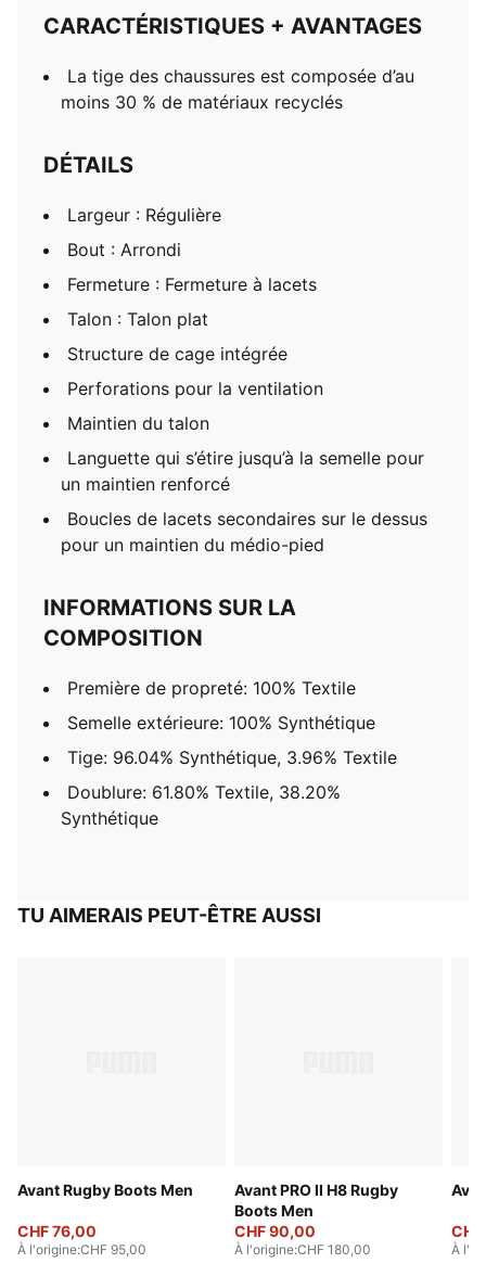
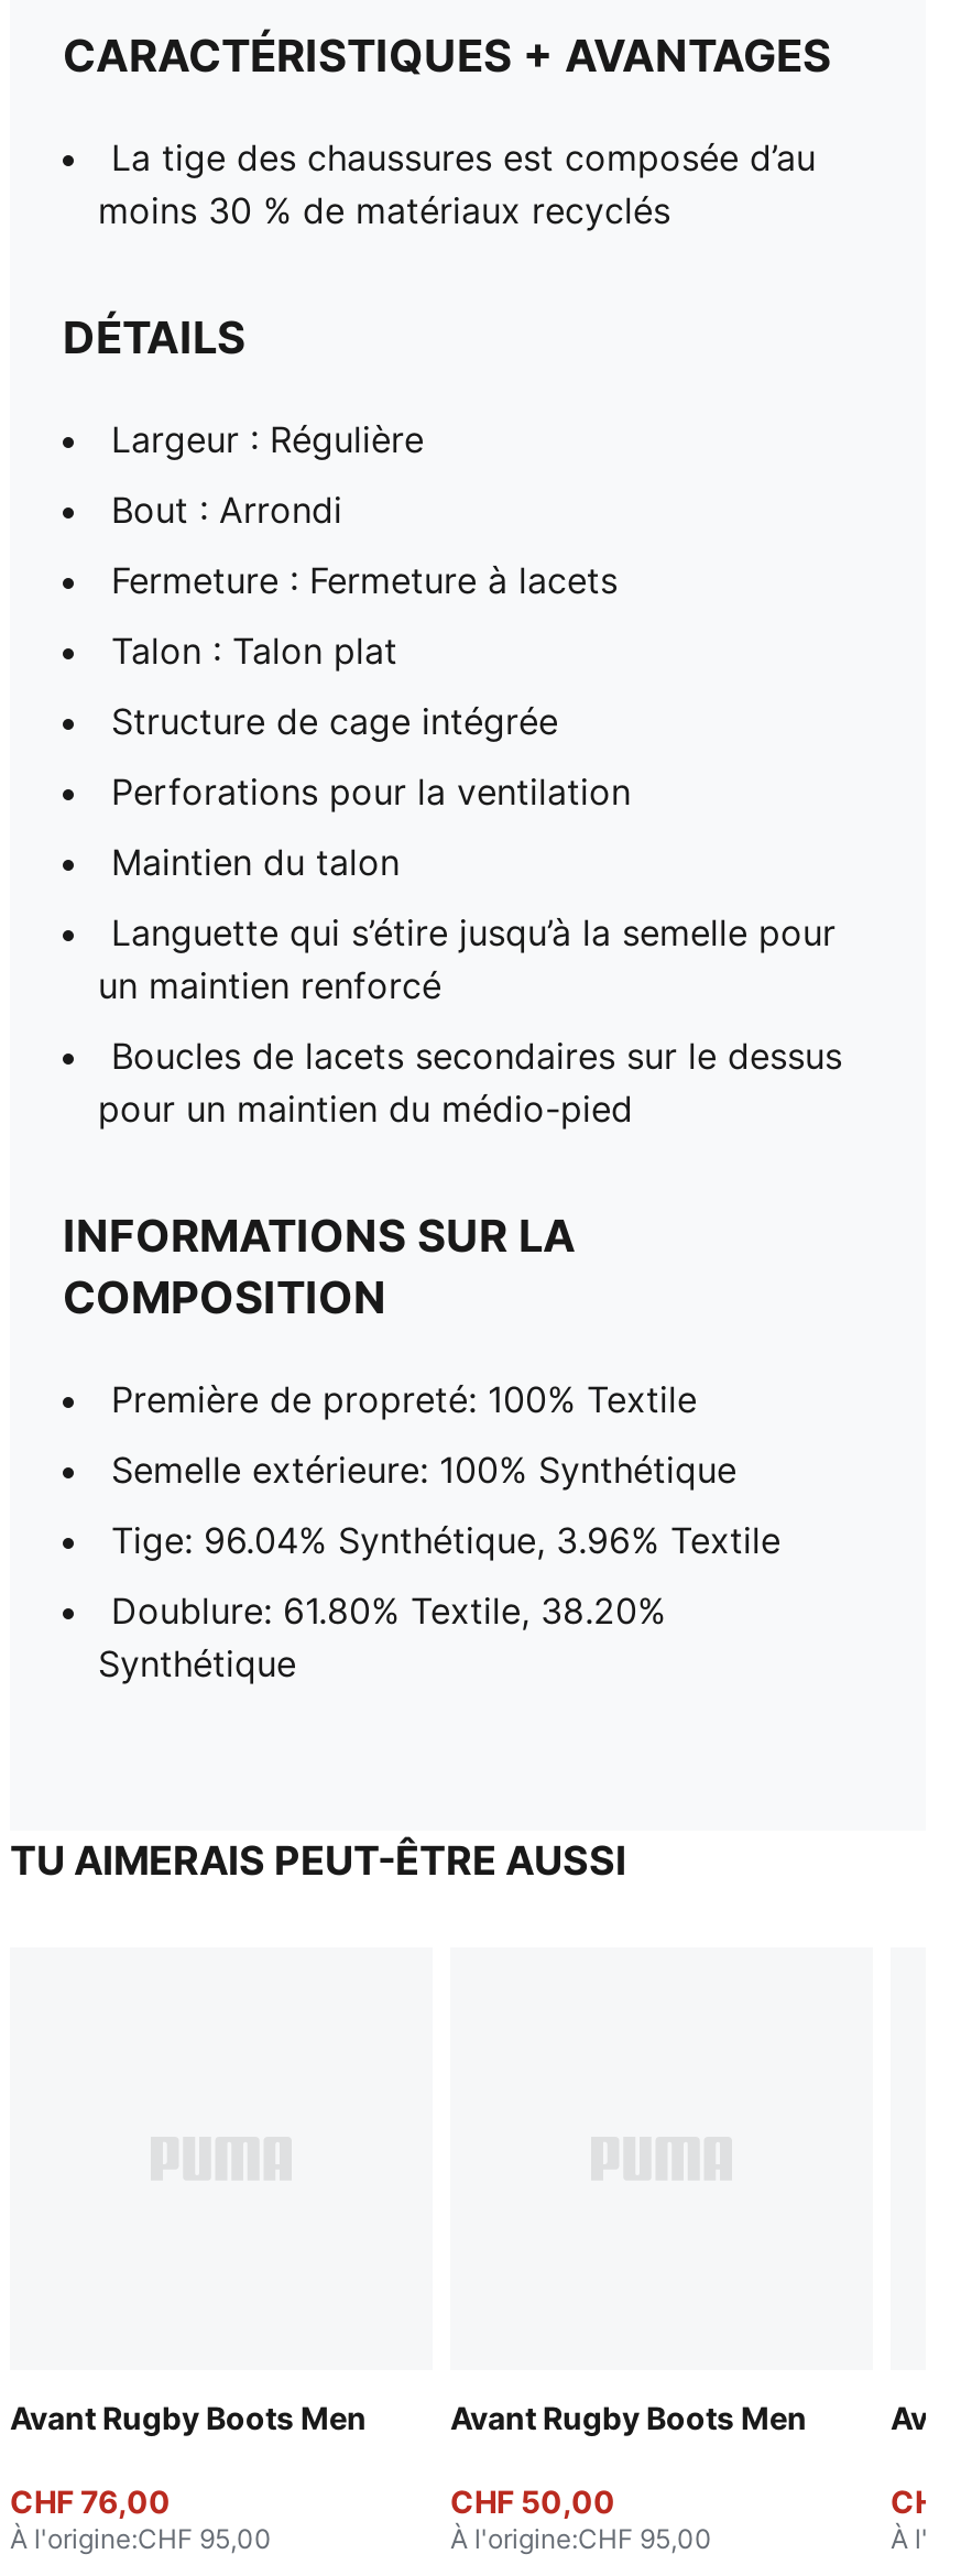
[234,1181,398,1258] Avant PRO II H8 Rugby | Boots Men | CHF 90,00 | À l'origine:CHF 180,00 -> [450,2399,807,2555] Avant Rugby Boots Men | CHF 50,00 | À l'origine:CHF 95,00

